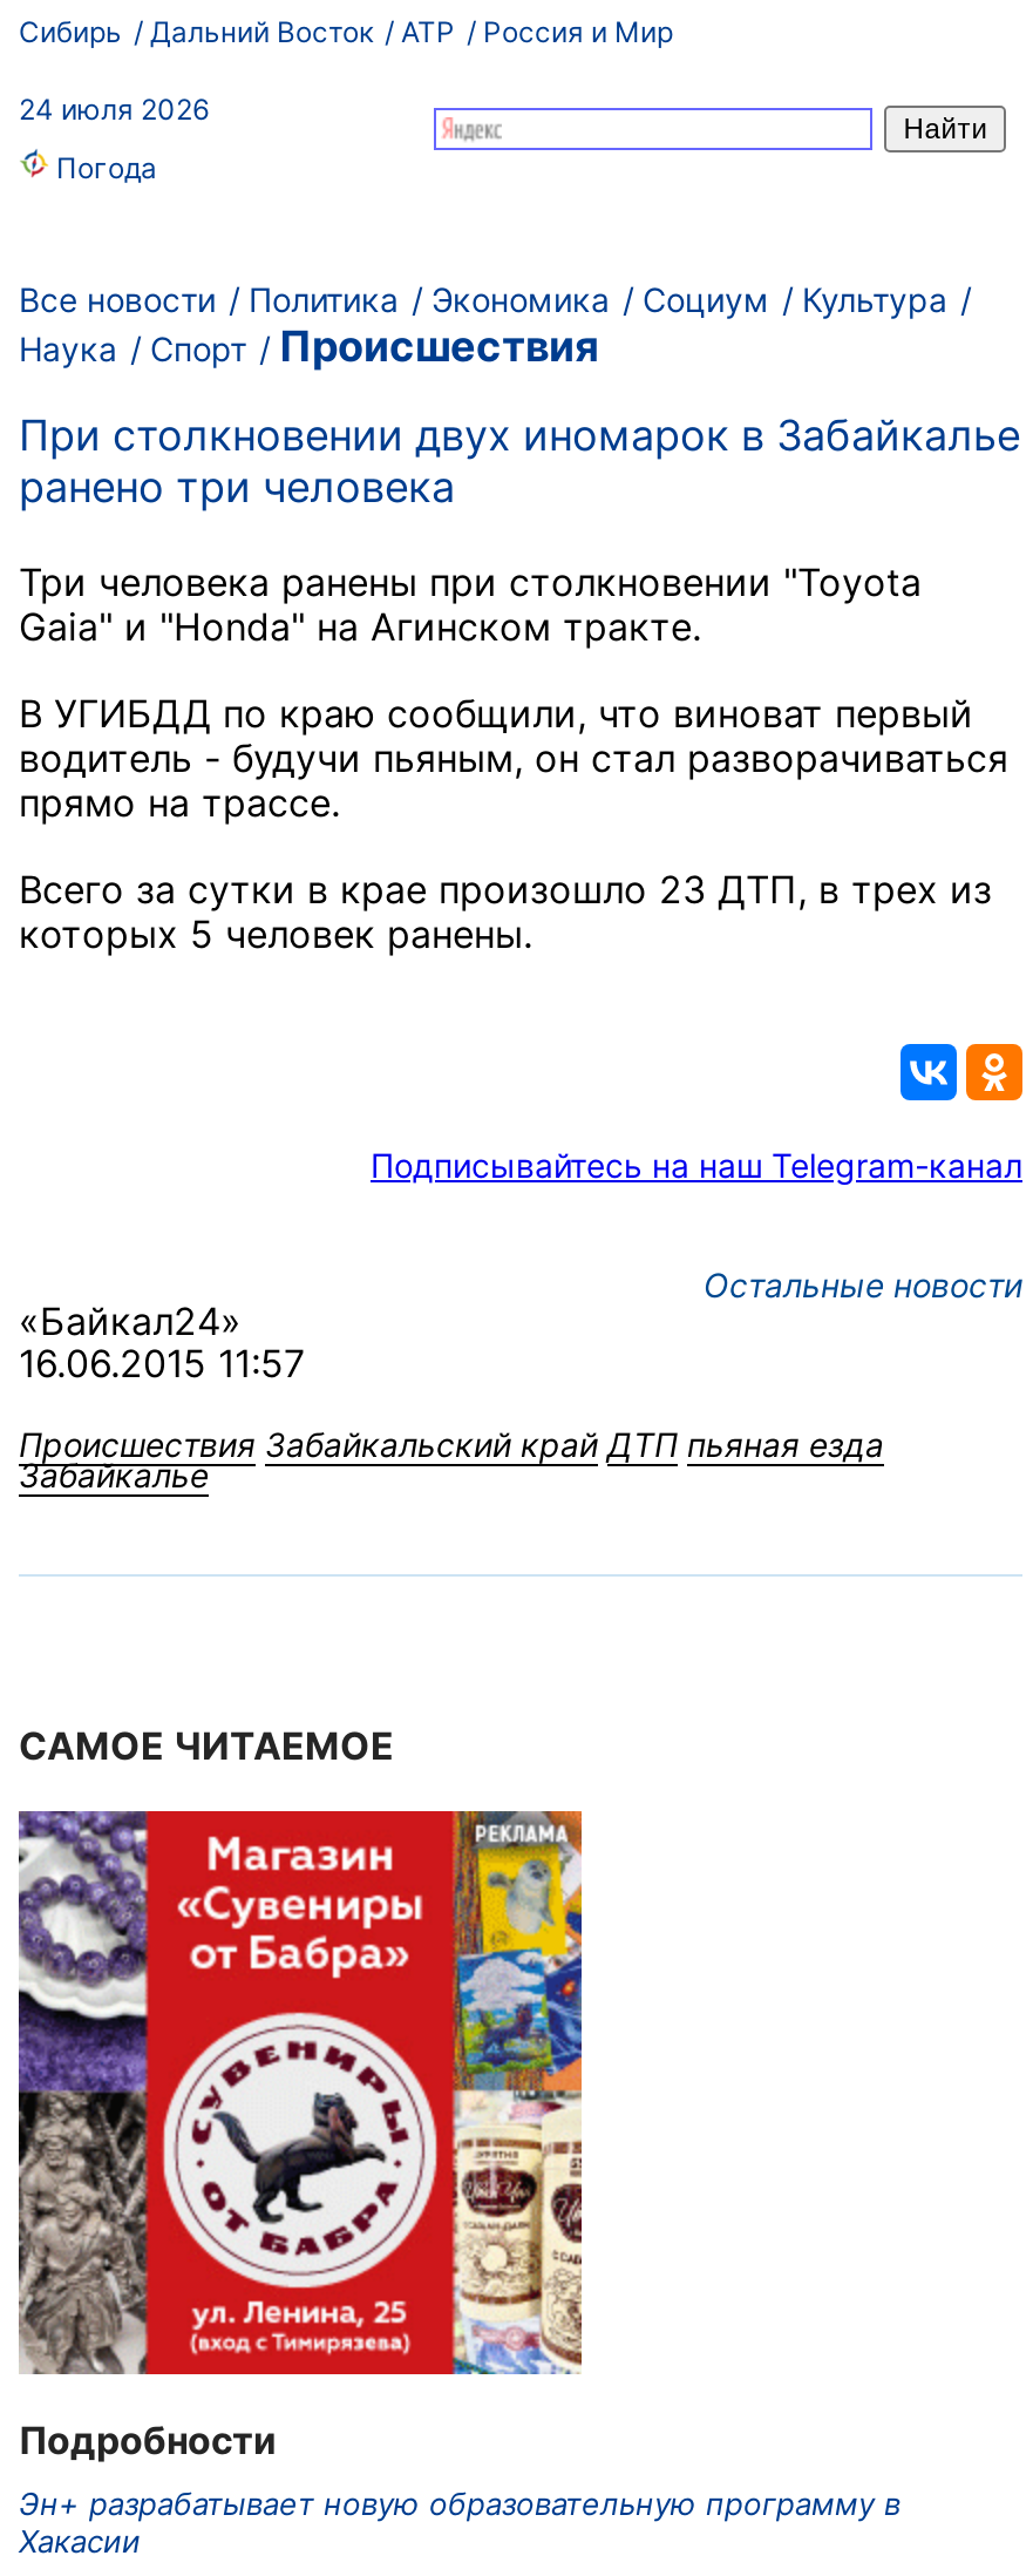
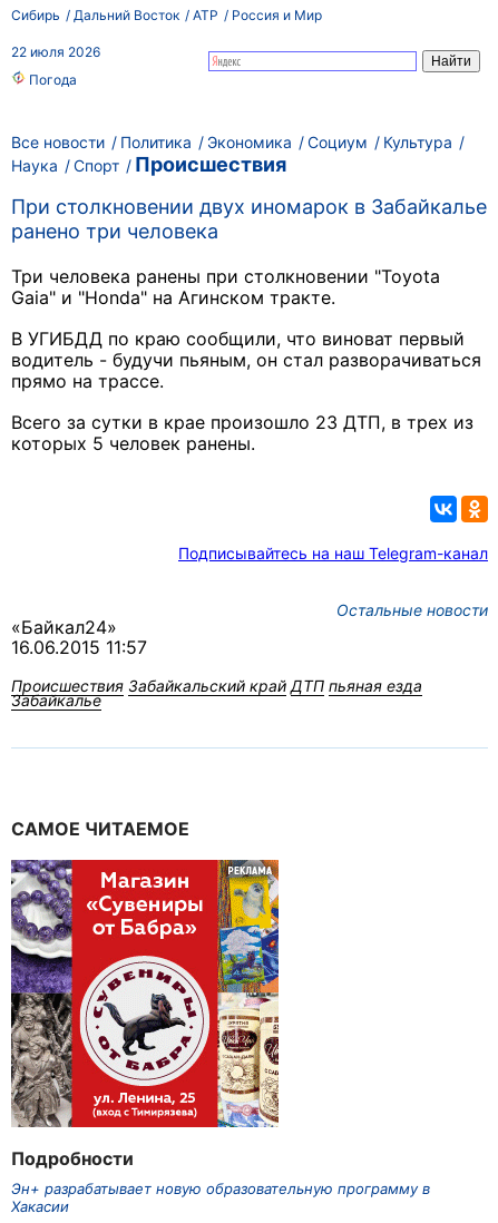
[19,91,209,127] 24 июля 2026 -> [11,43,100,60] 22 июля 2026

